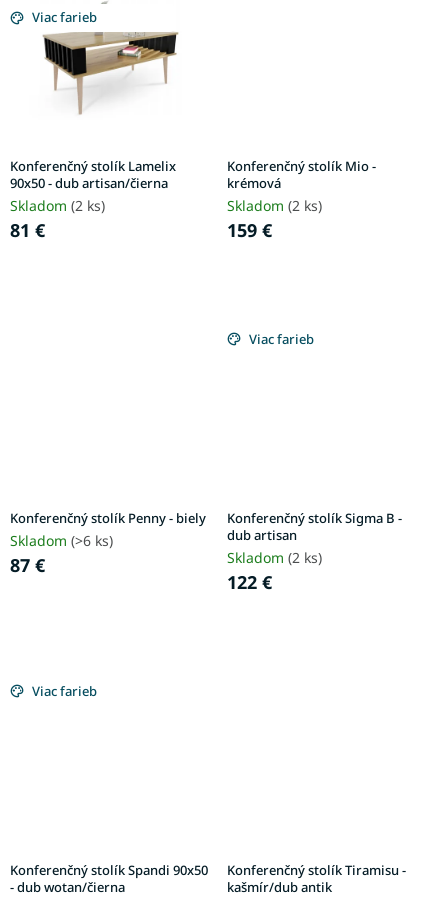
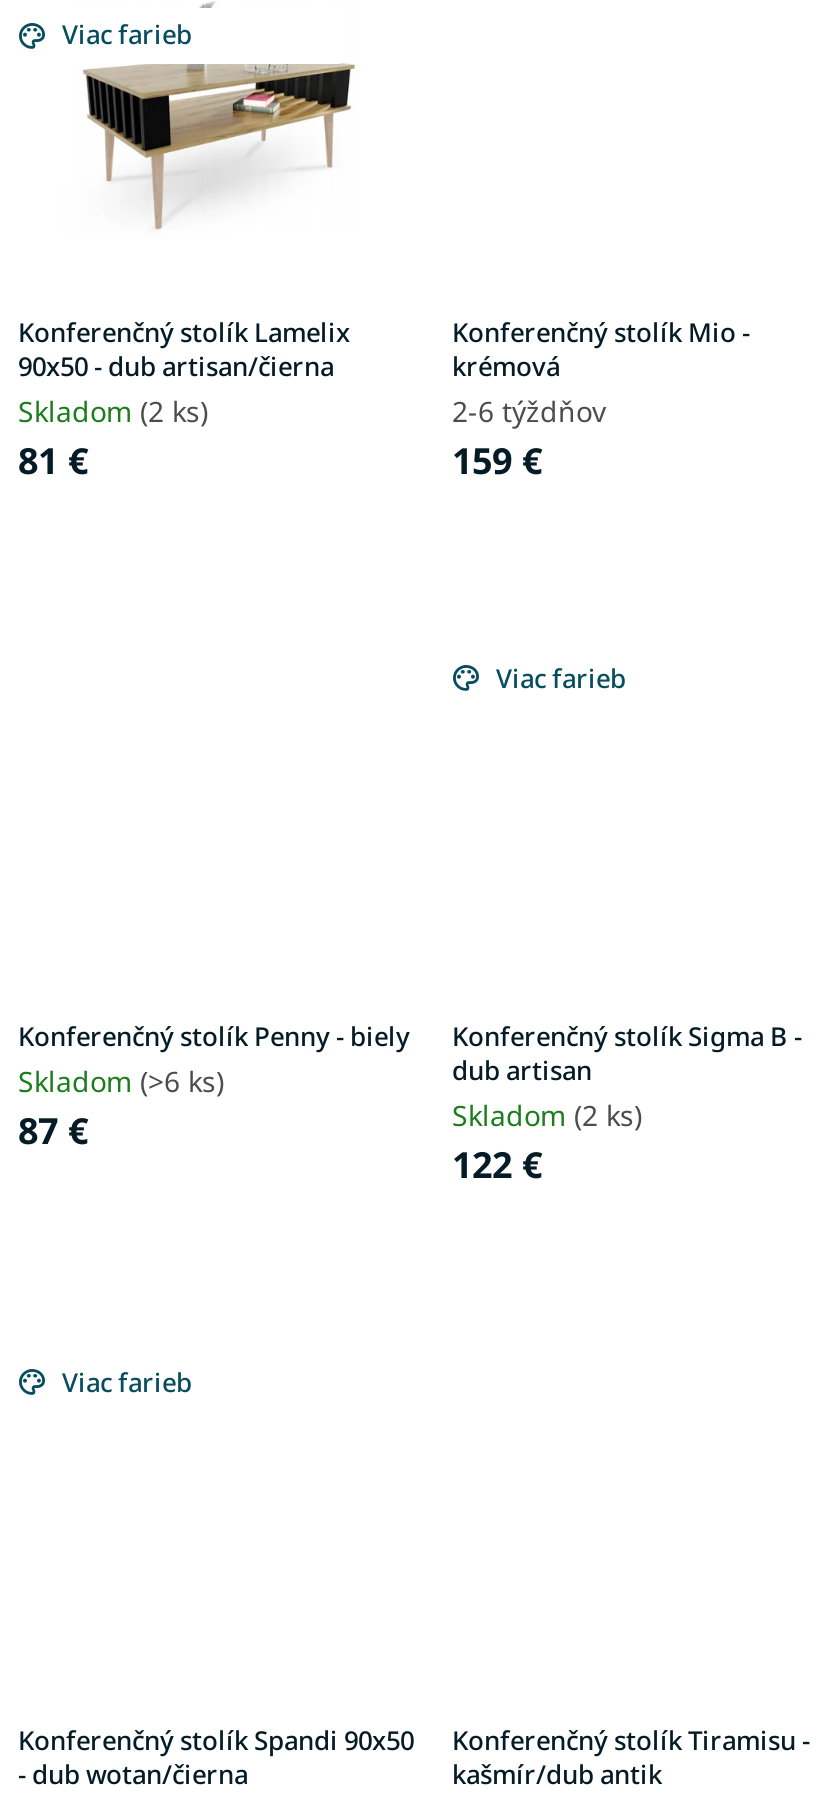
[227,196,322,215] Skladom (2 ks) -> [452,392,606,430] 2-6 týždňov

